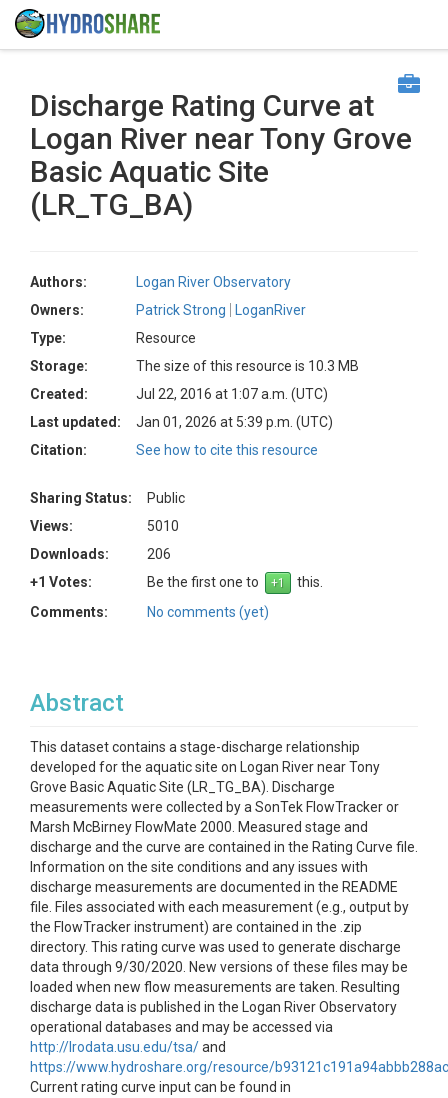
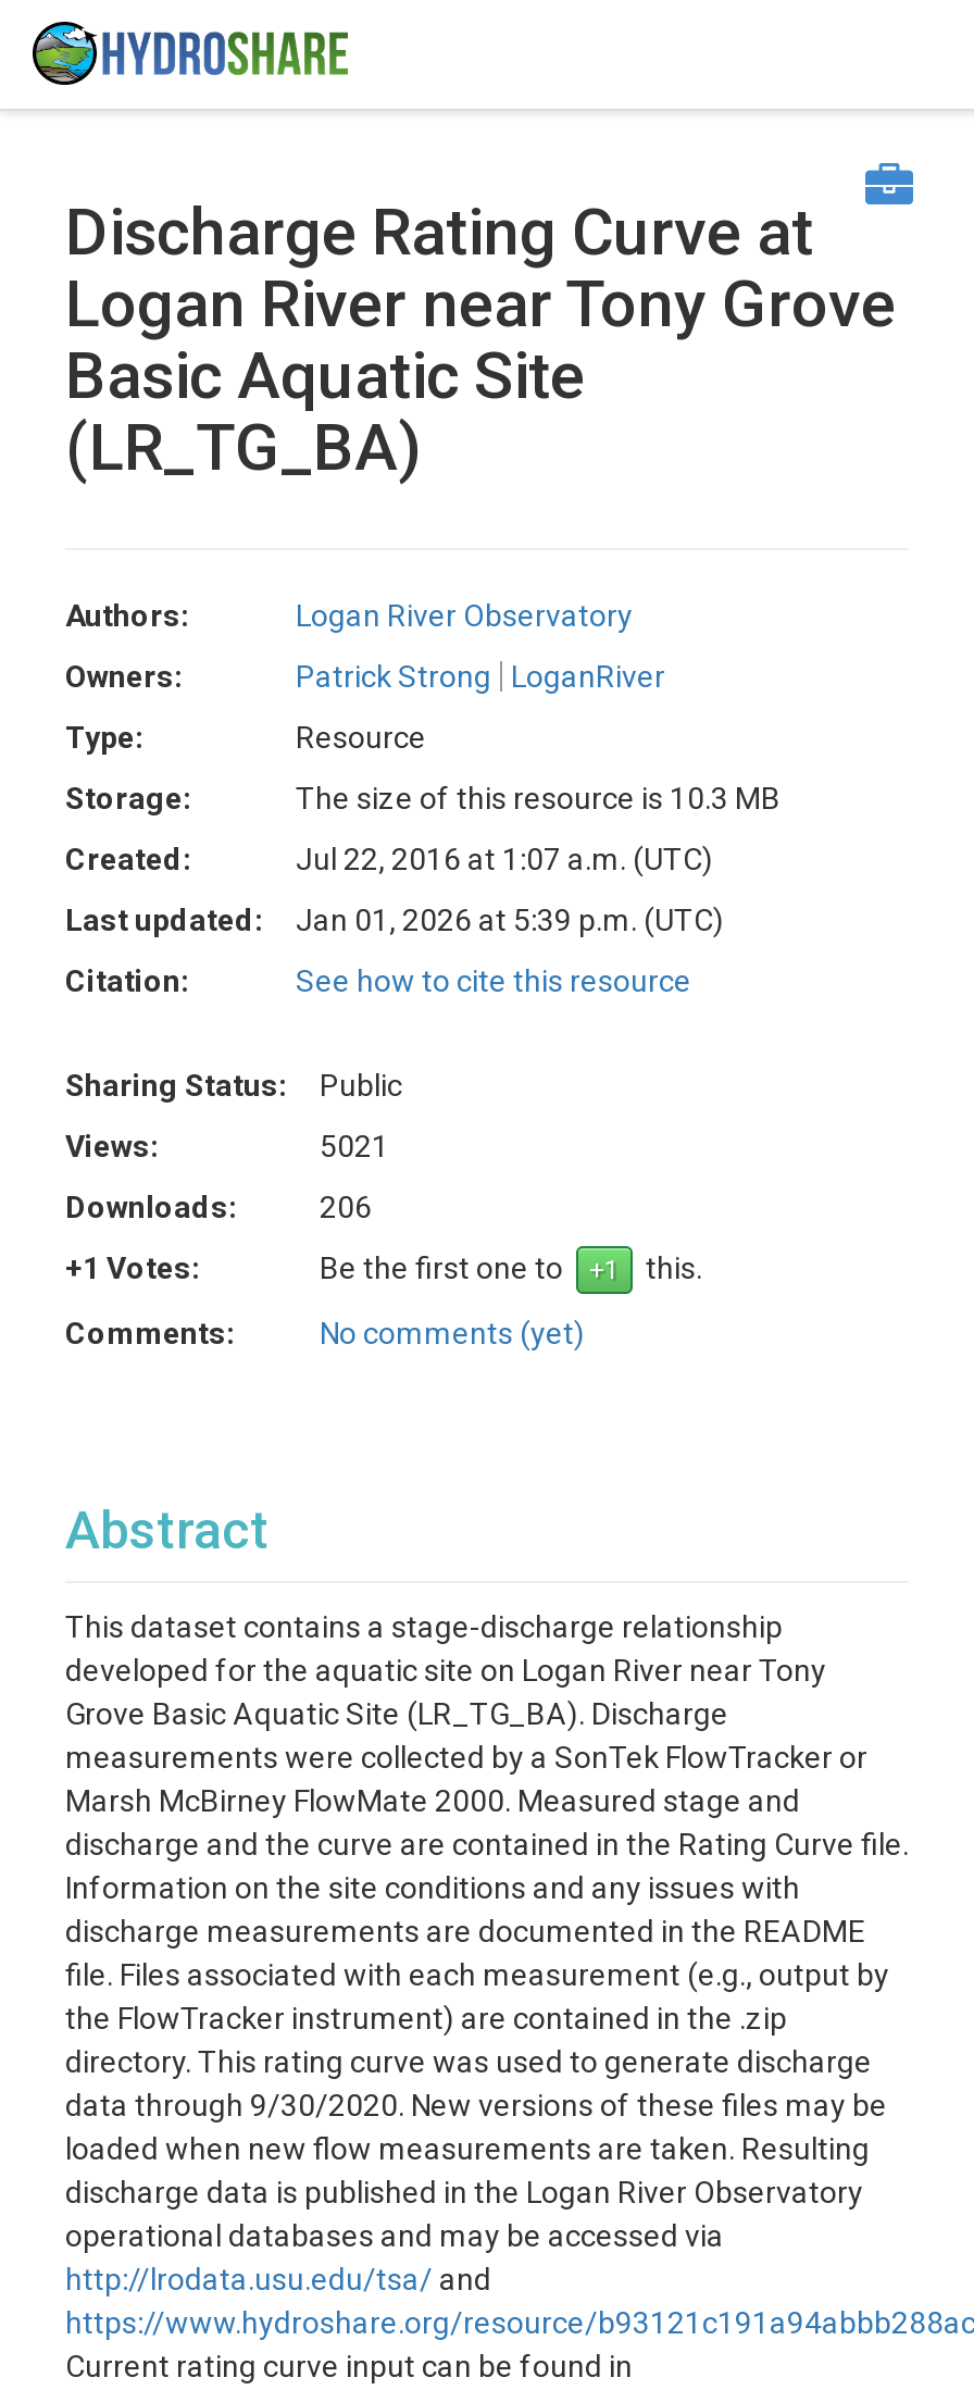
[147,518,179,534] 5010 -> [320,1129,389,1163] 5021

